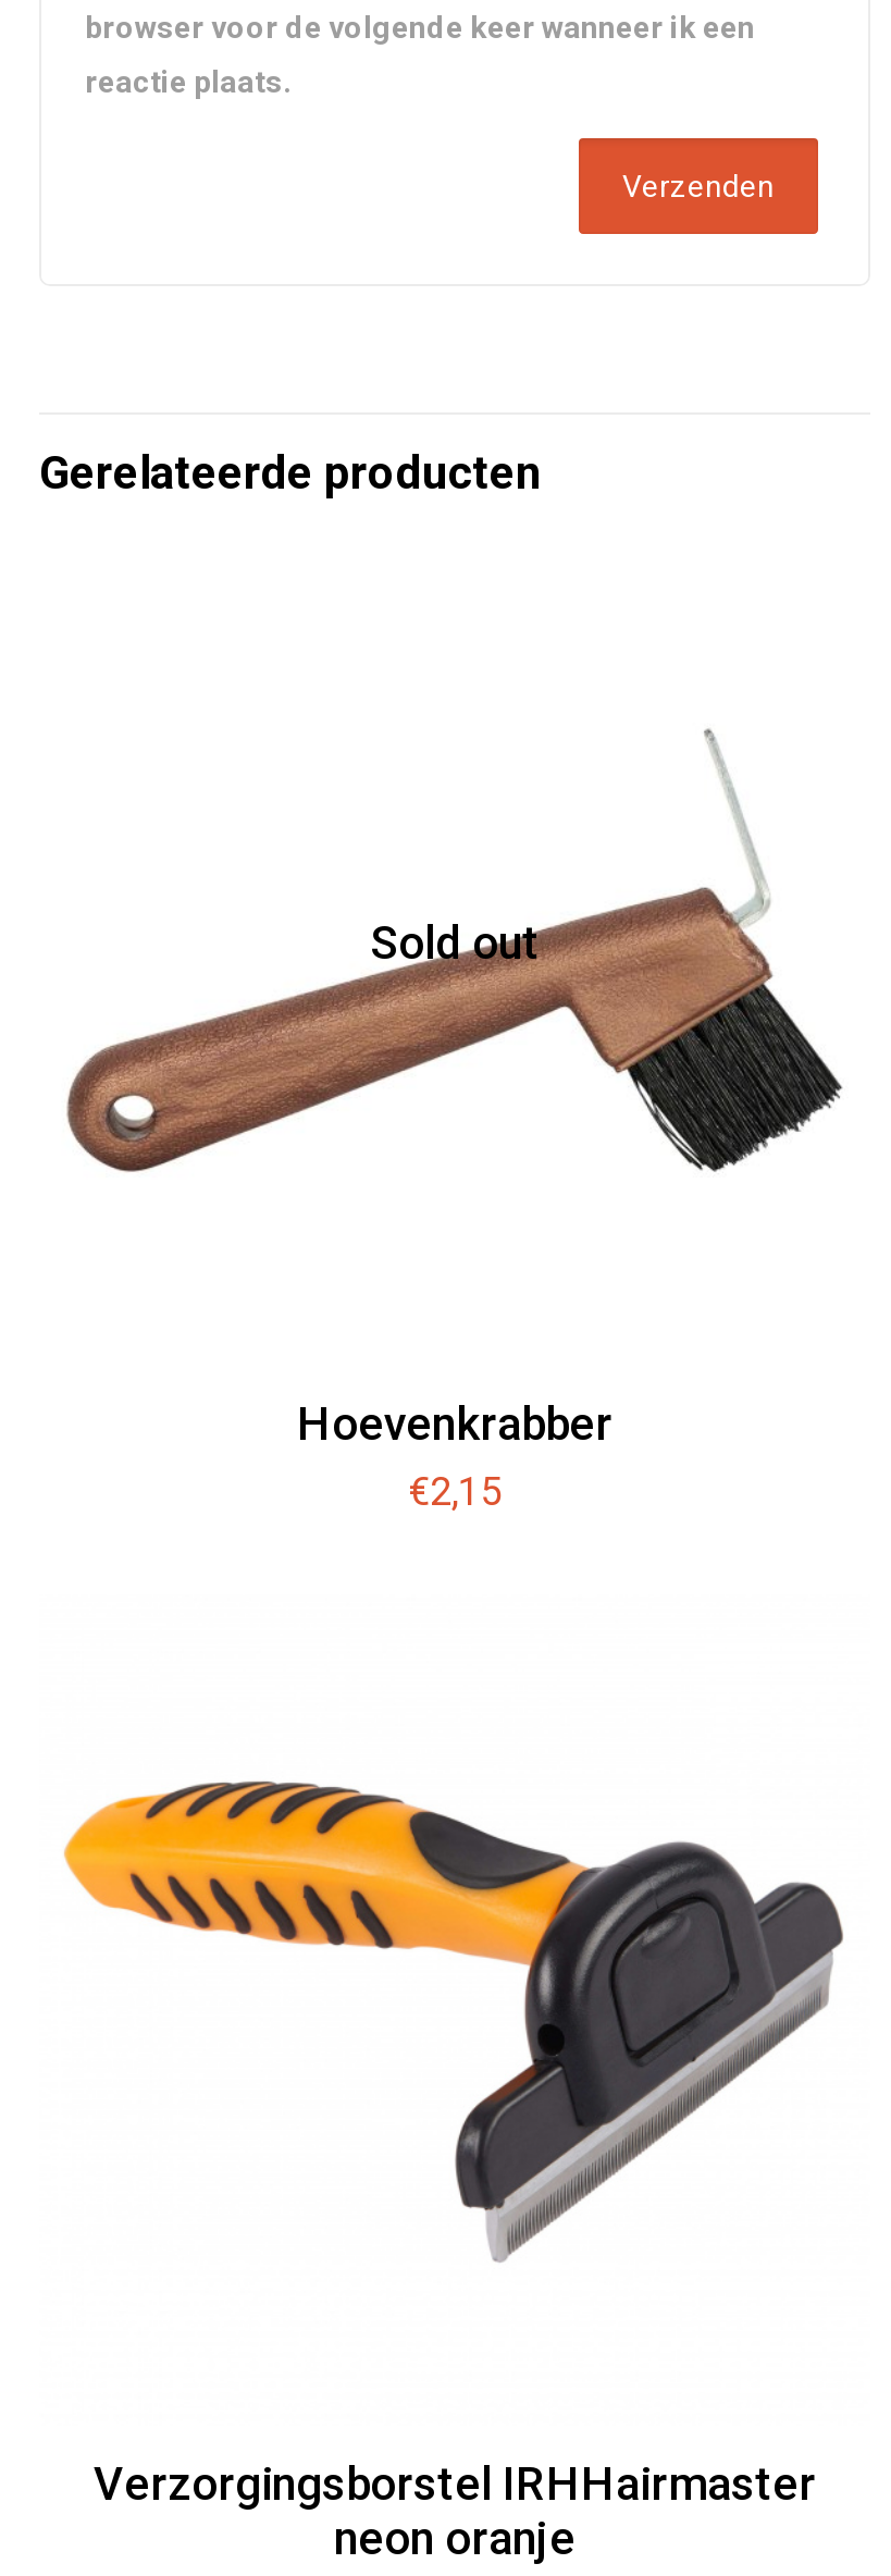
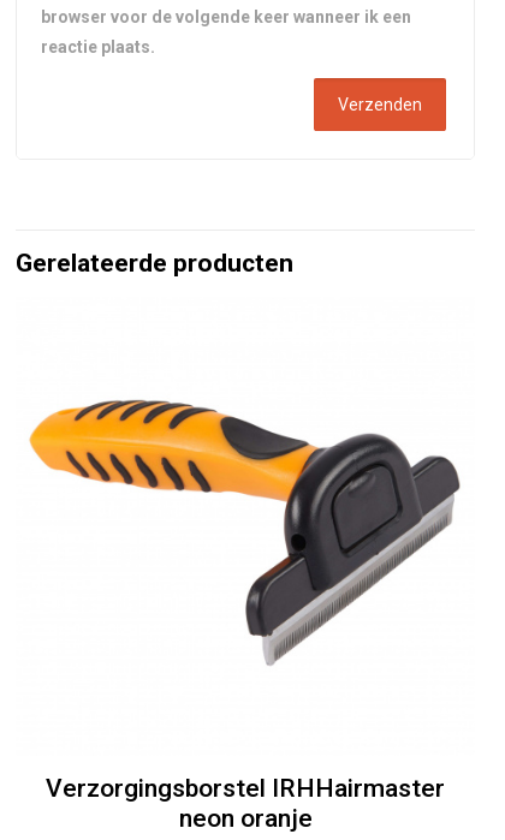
[65,728,844,1174] [image] | Sold out -> none
[297,1398,612,1514] Hoevenkrabber | €2,15 -> none

